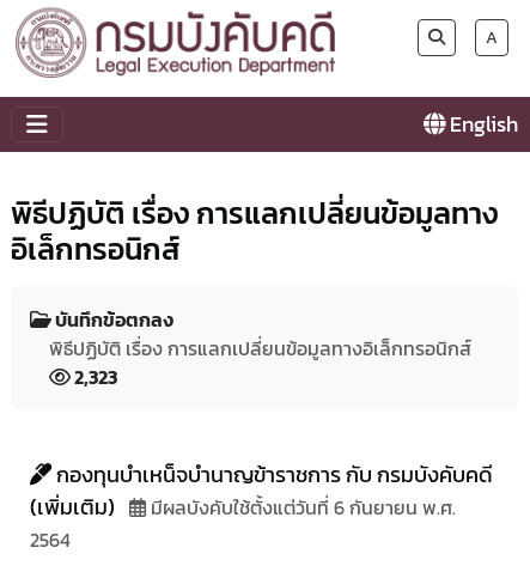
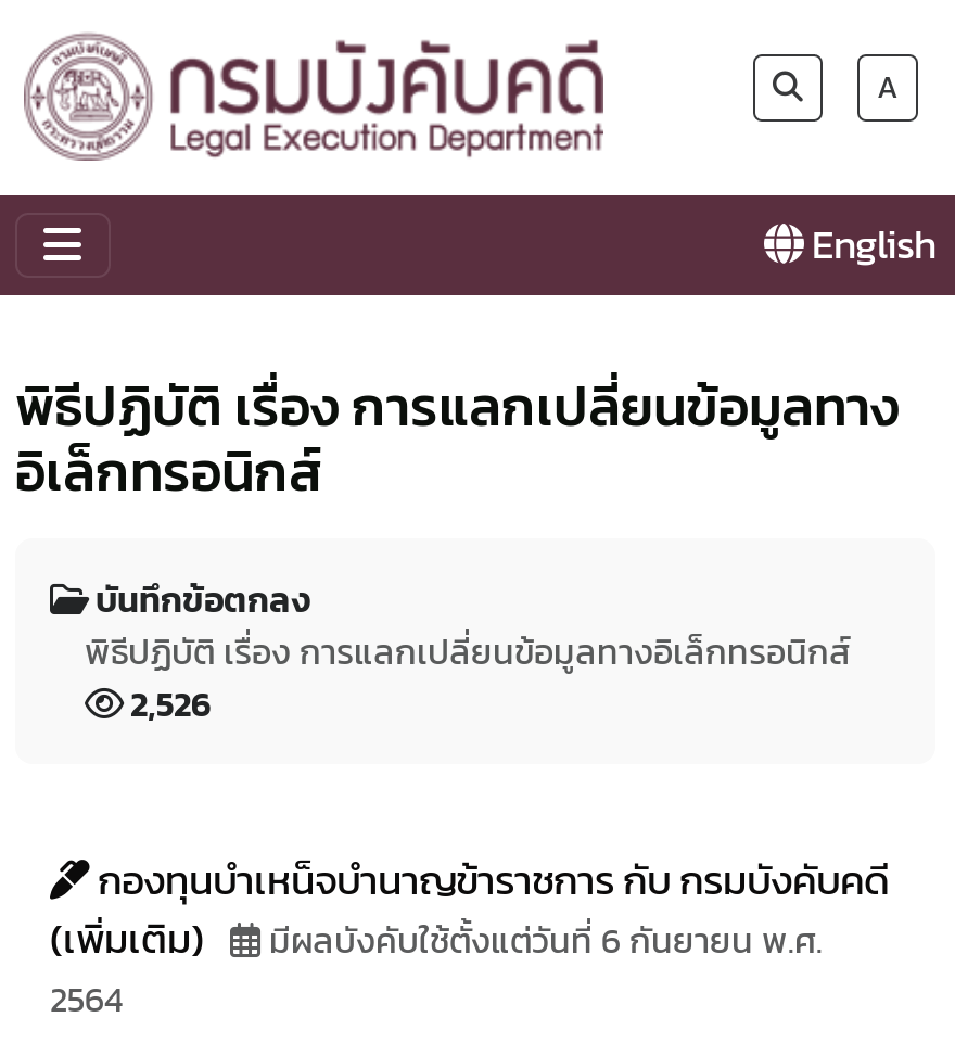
[71,362,117,391] 2,323 -> [124,677,211,729] 2,526

